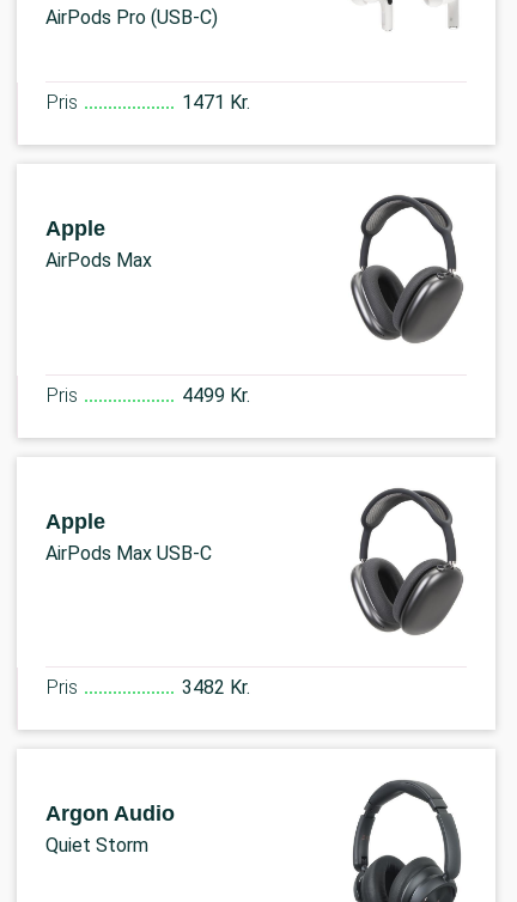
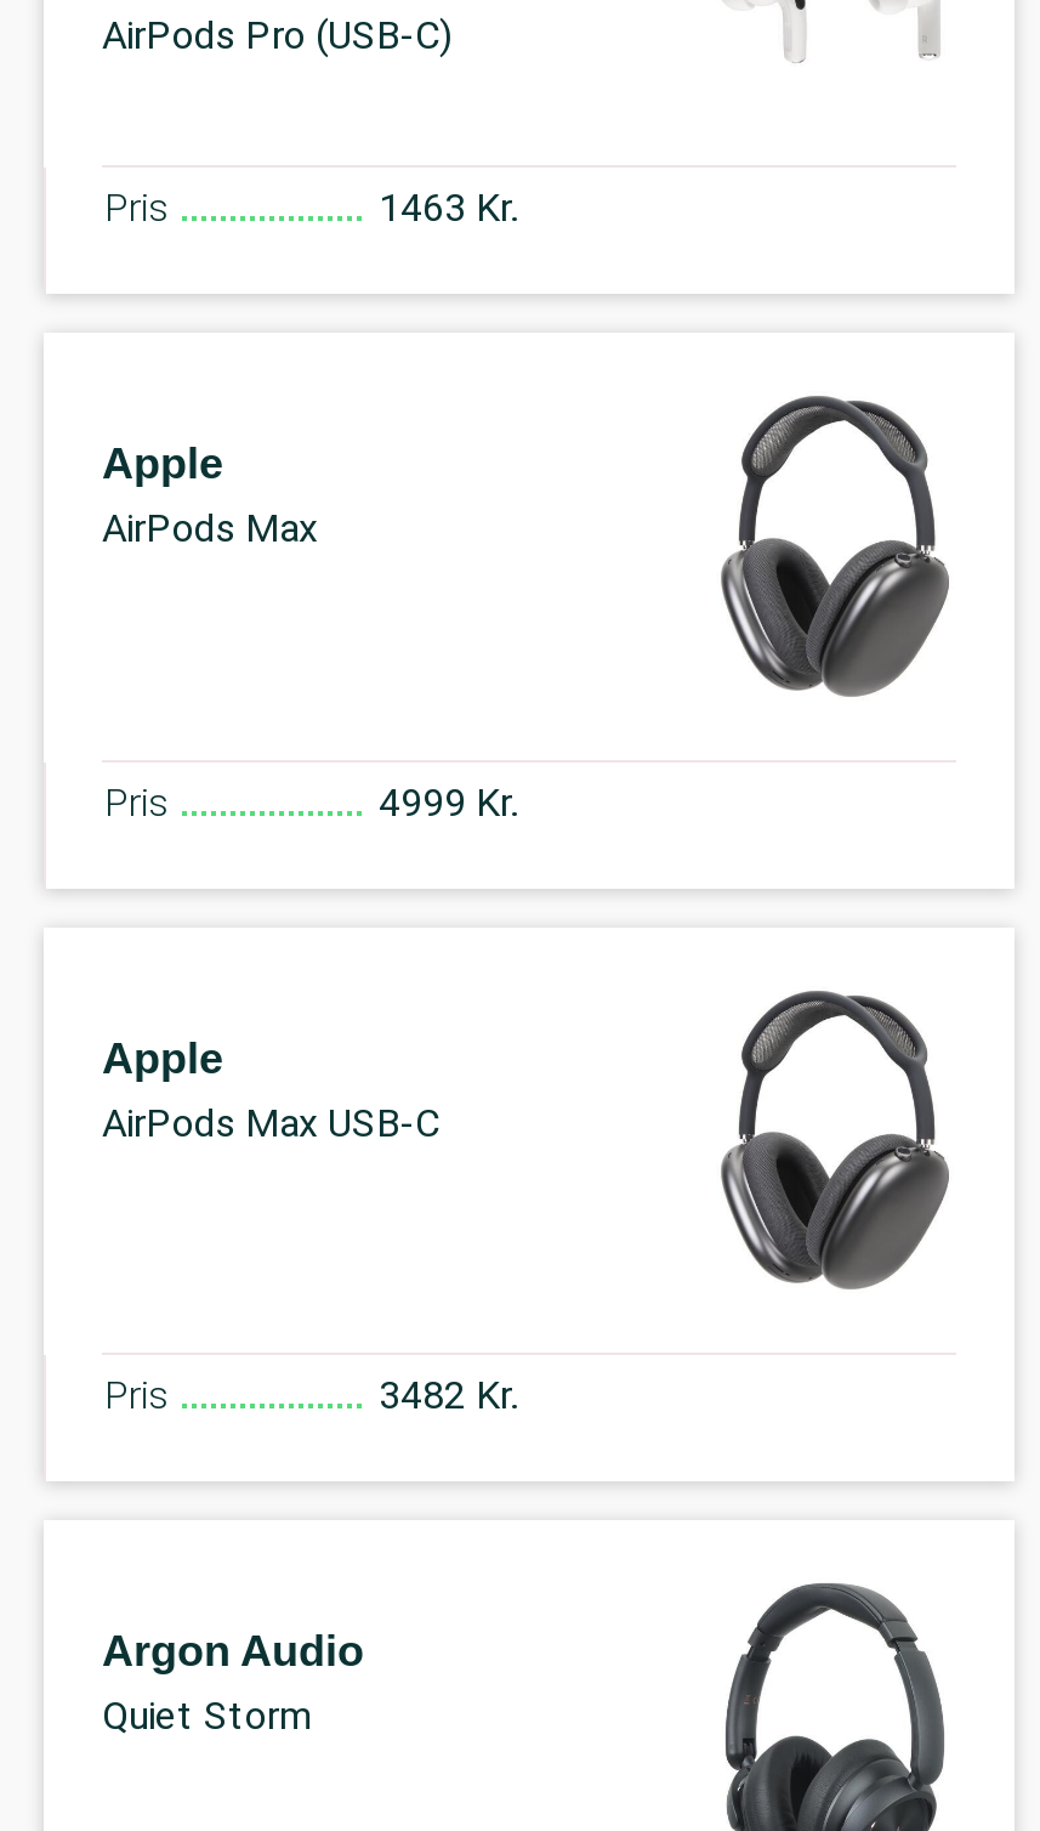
[182,91,250,114] 1471 Kr. -> [379,185,517,231] 1463 Kr.
[182,384,250,407] 4499 Kr. -> [379,779,517,825] 4999 Kr.

